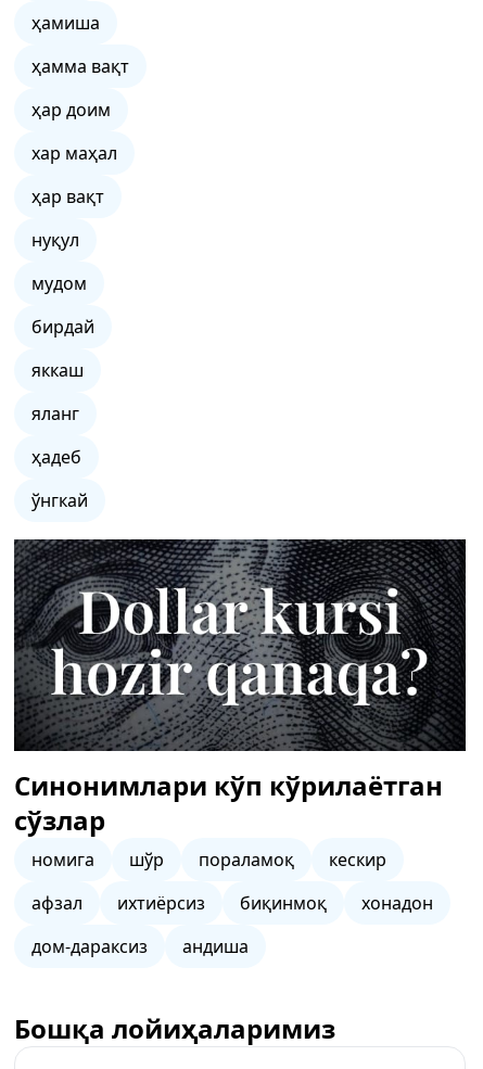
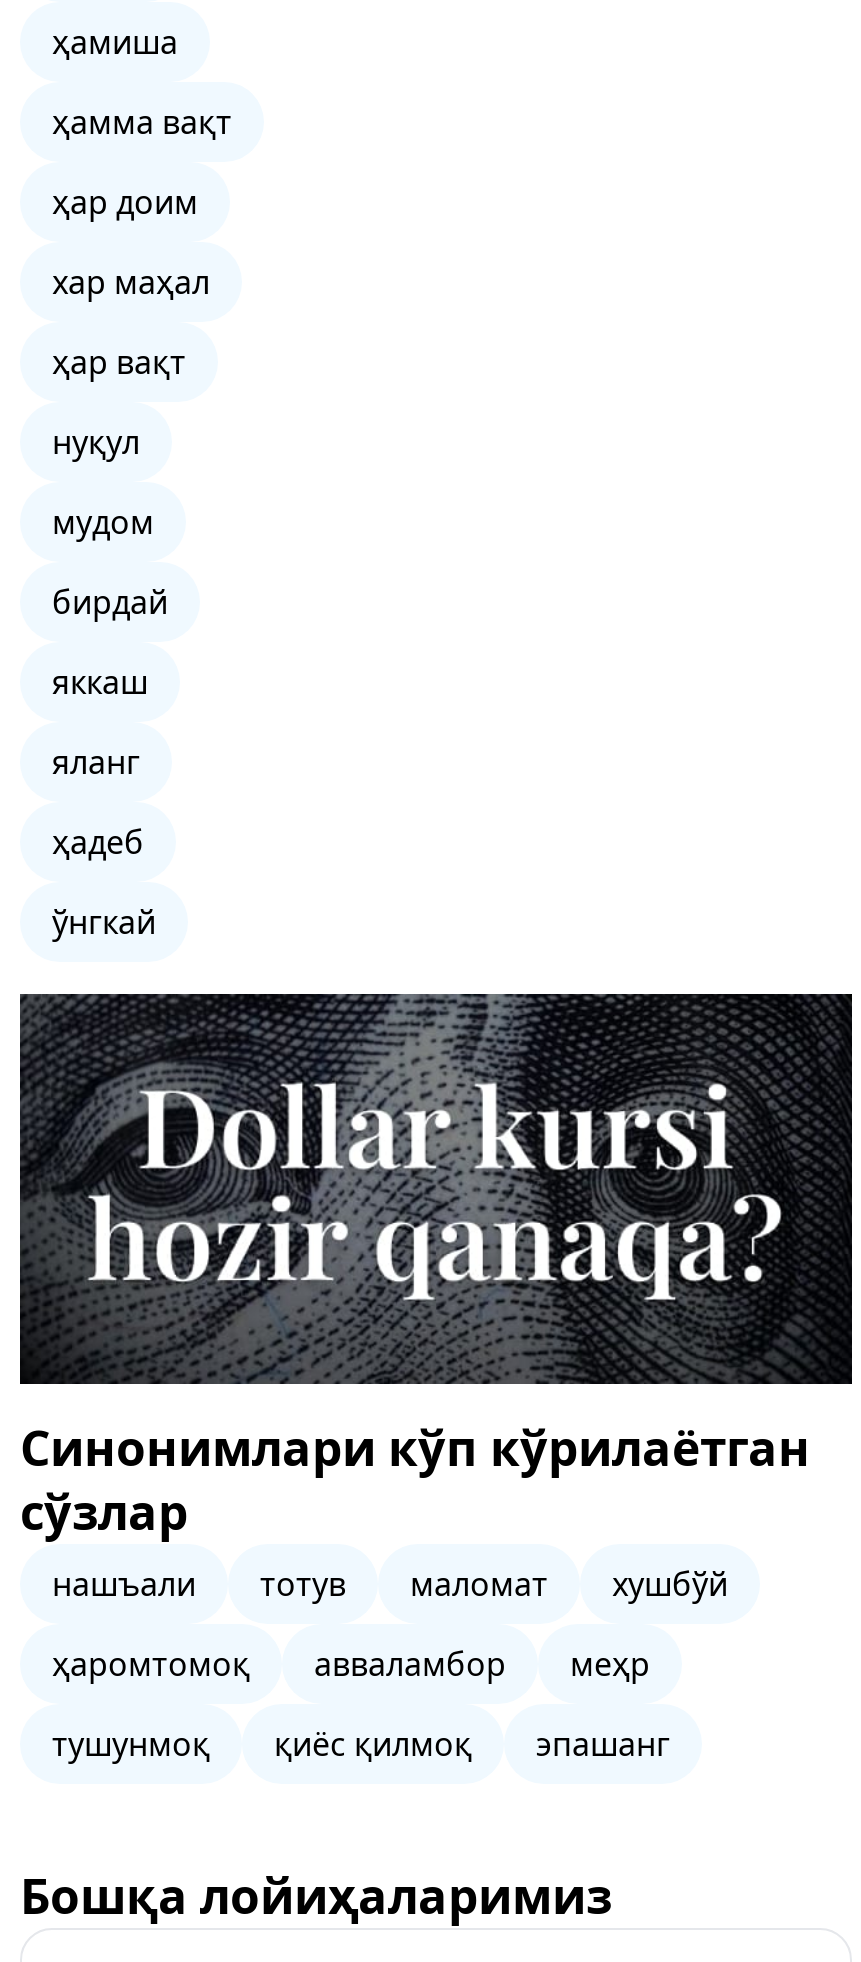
[31,848,386,871] номига | шўр | пораламоқ | кескир -> [52,1562,728,1606] нашъали | тотув | маломат | хушбўй
[31,891,433,915] афзал | ихтиёрсиз | биқинмоқ | хонадон -> [52,1642,650,1686] ҳаромтомоқ | авваламбор | меҳр
[31,934,249,958] дом-дараксиз | андиша -> [52,1722,670,1766] тушунмоқ | қиёс қилмоқ | эпашанг

